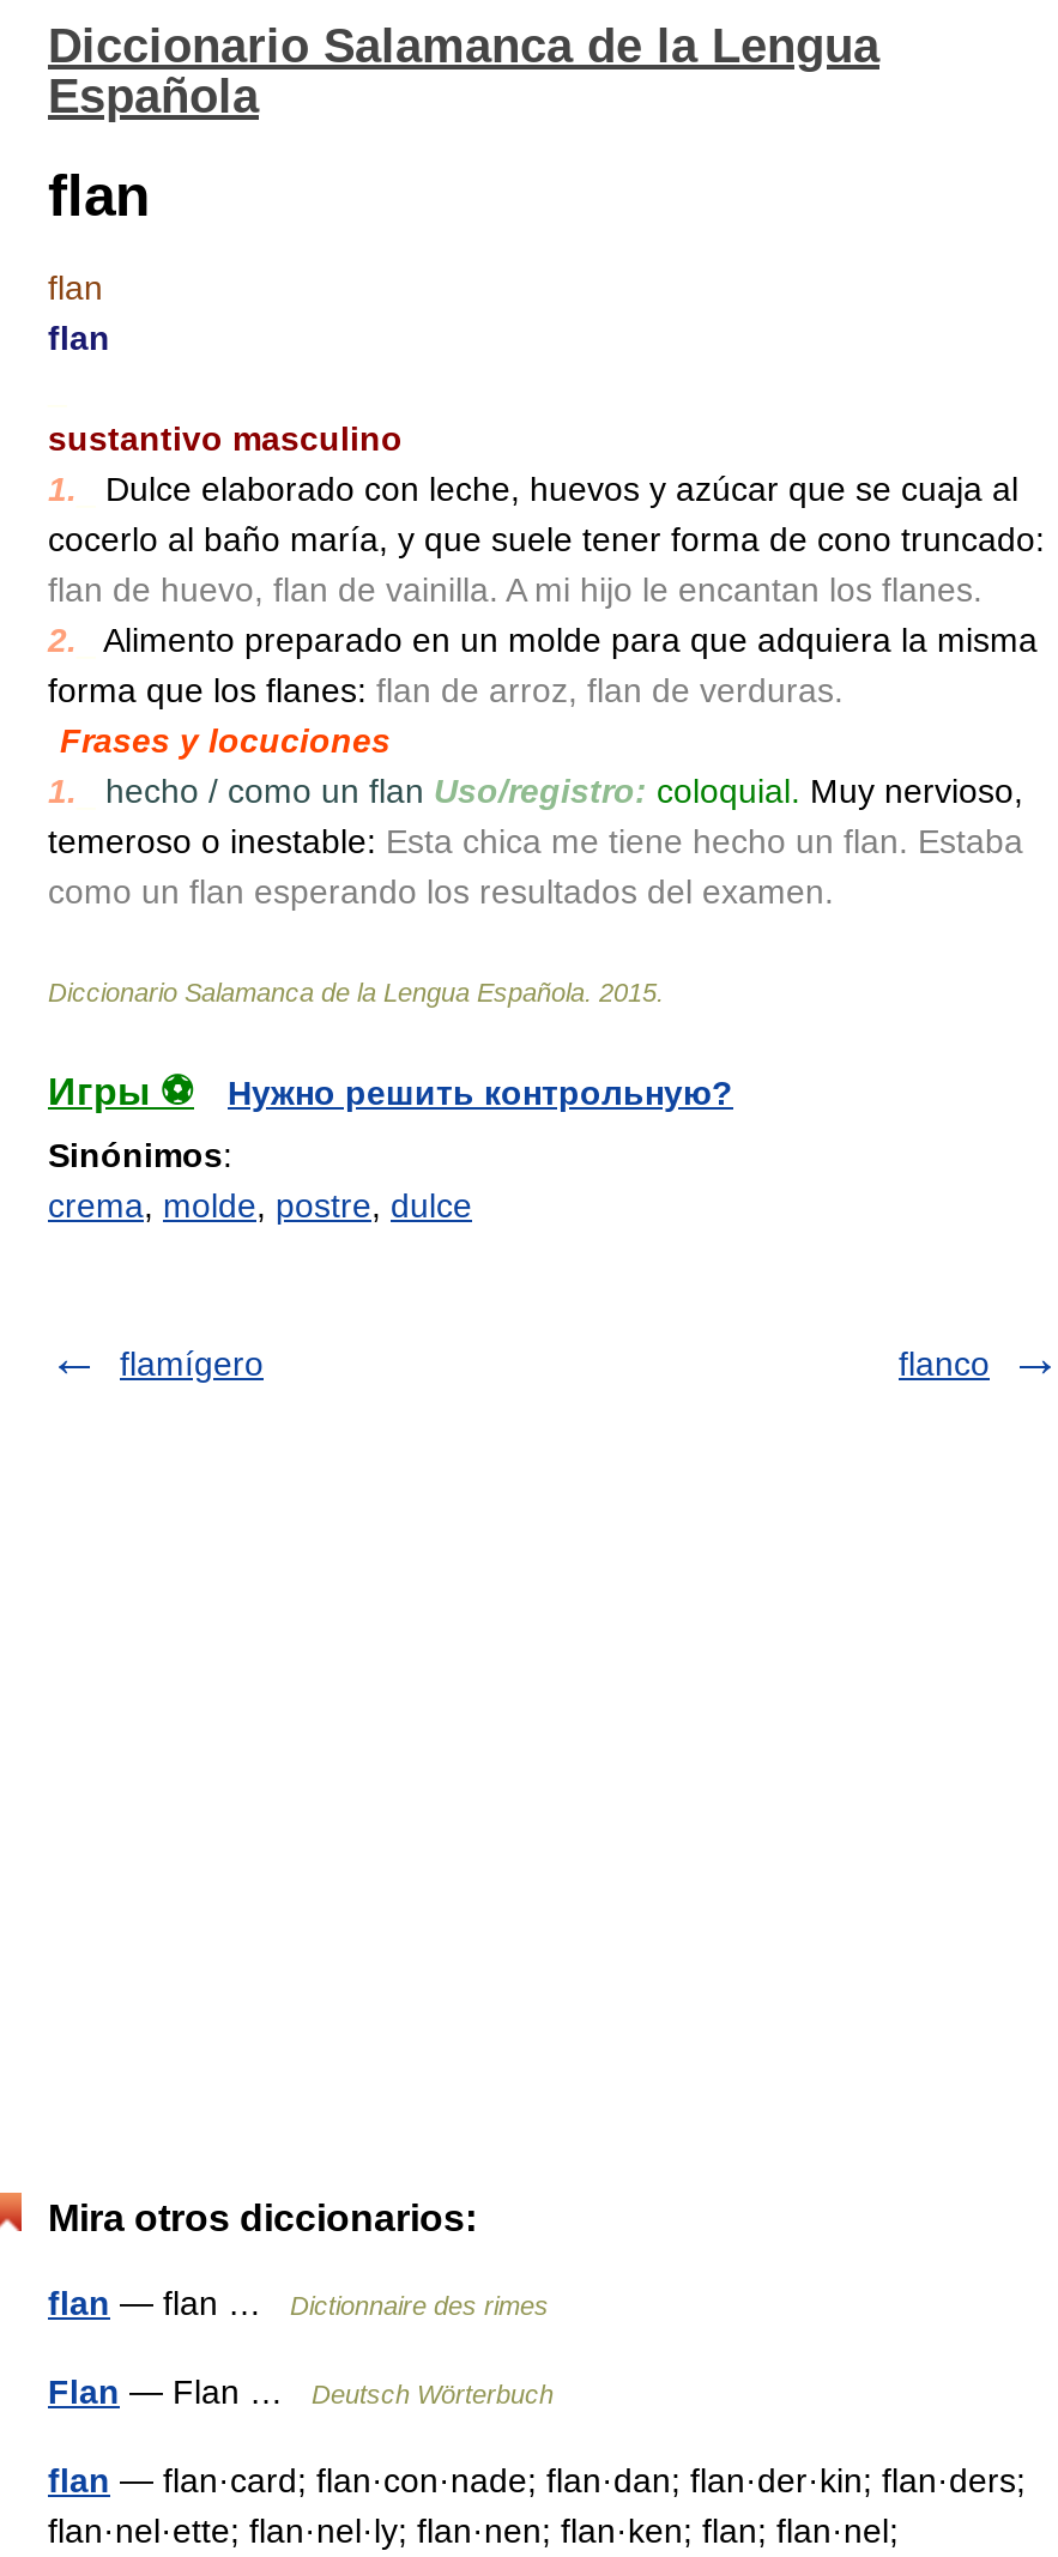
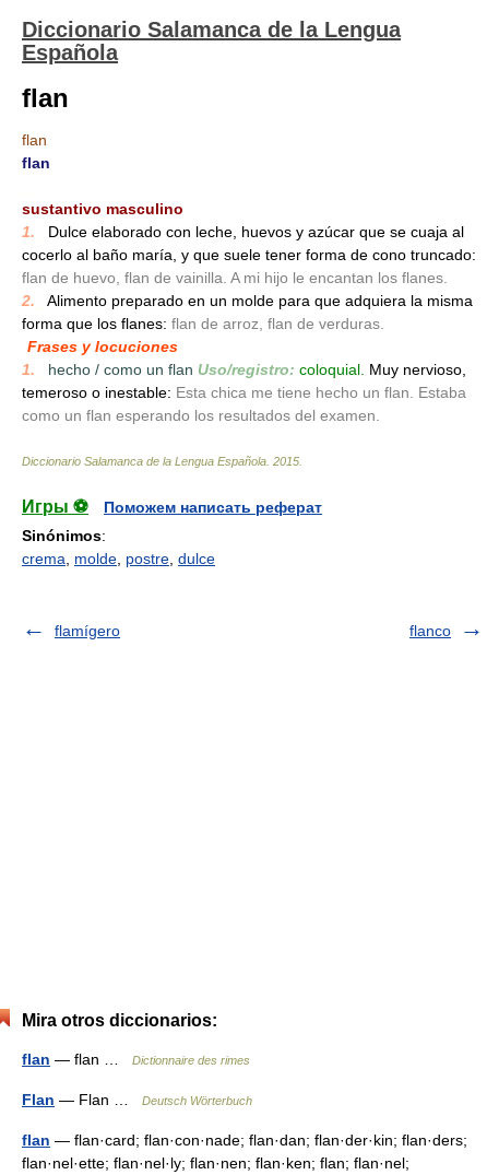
[228,1074,733,1112] Нужно решить контрольную? -> [104,498,322,516] Поможем написать реферат

